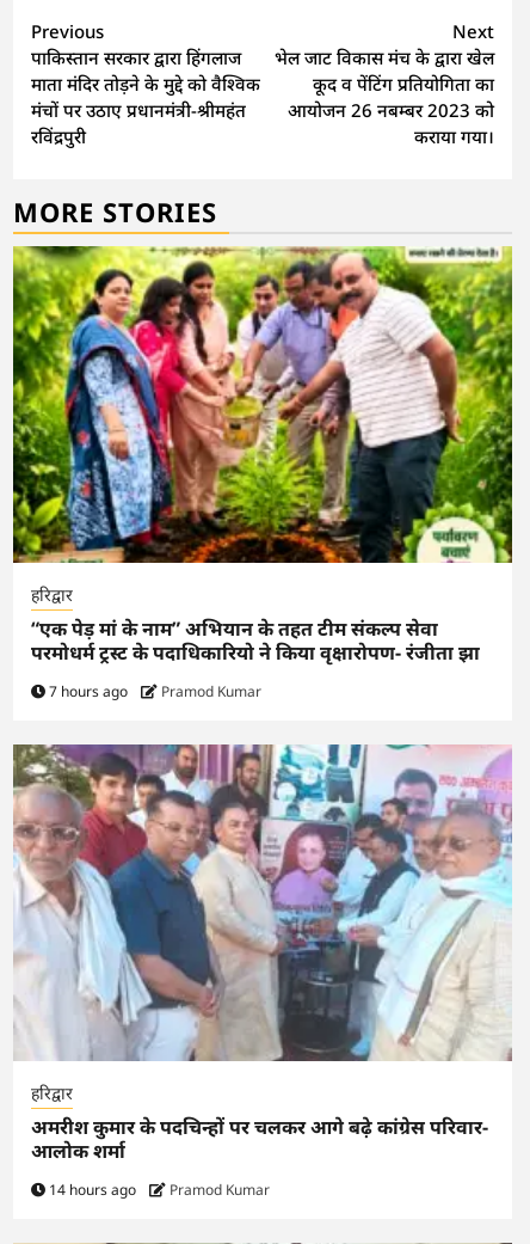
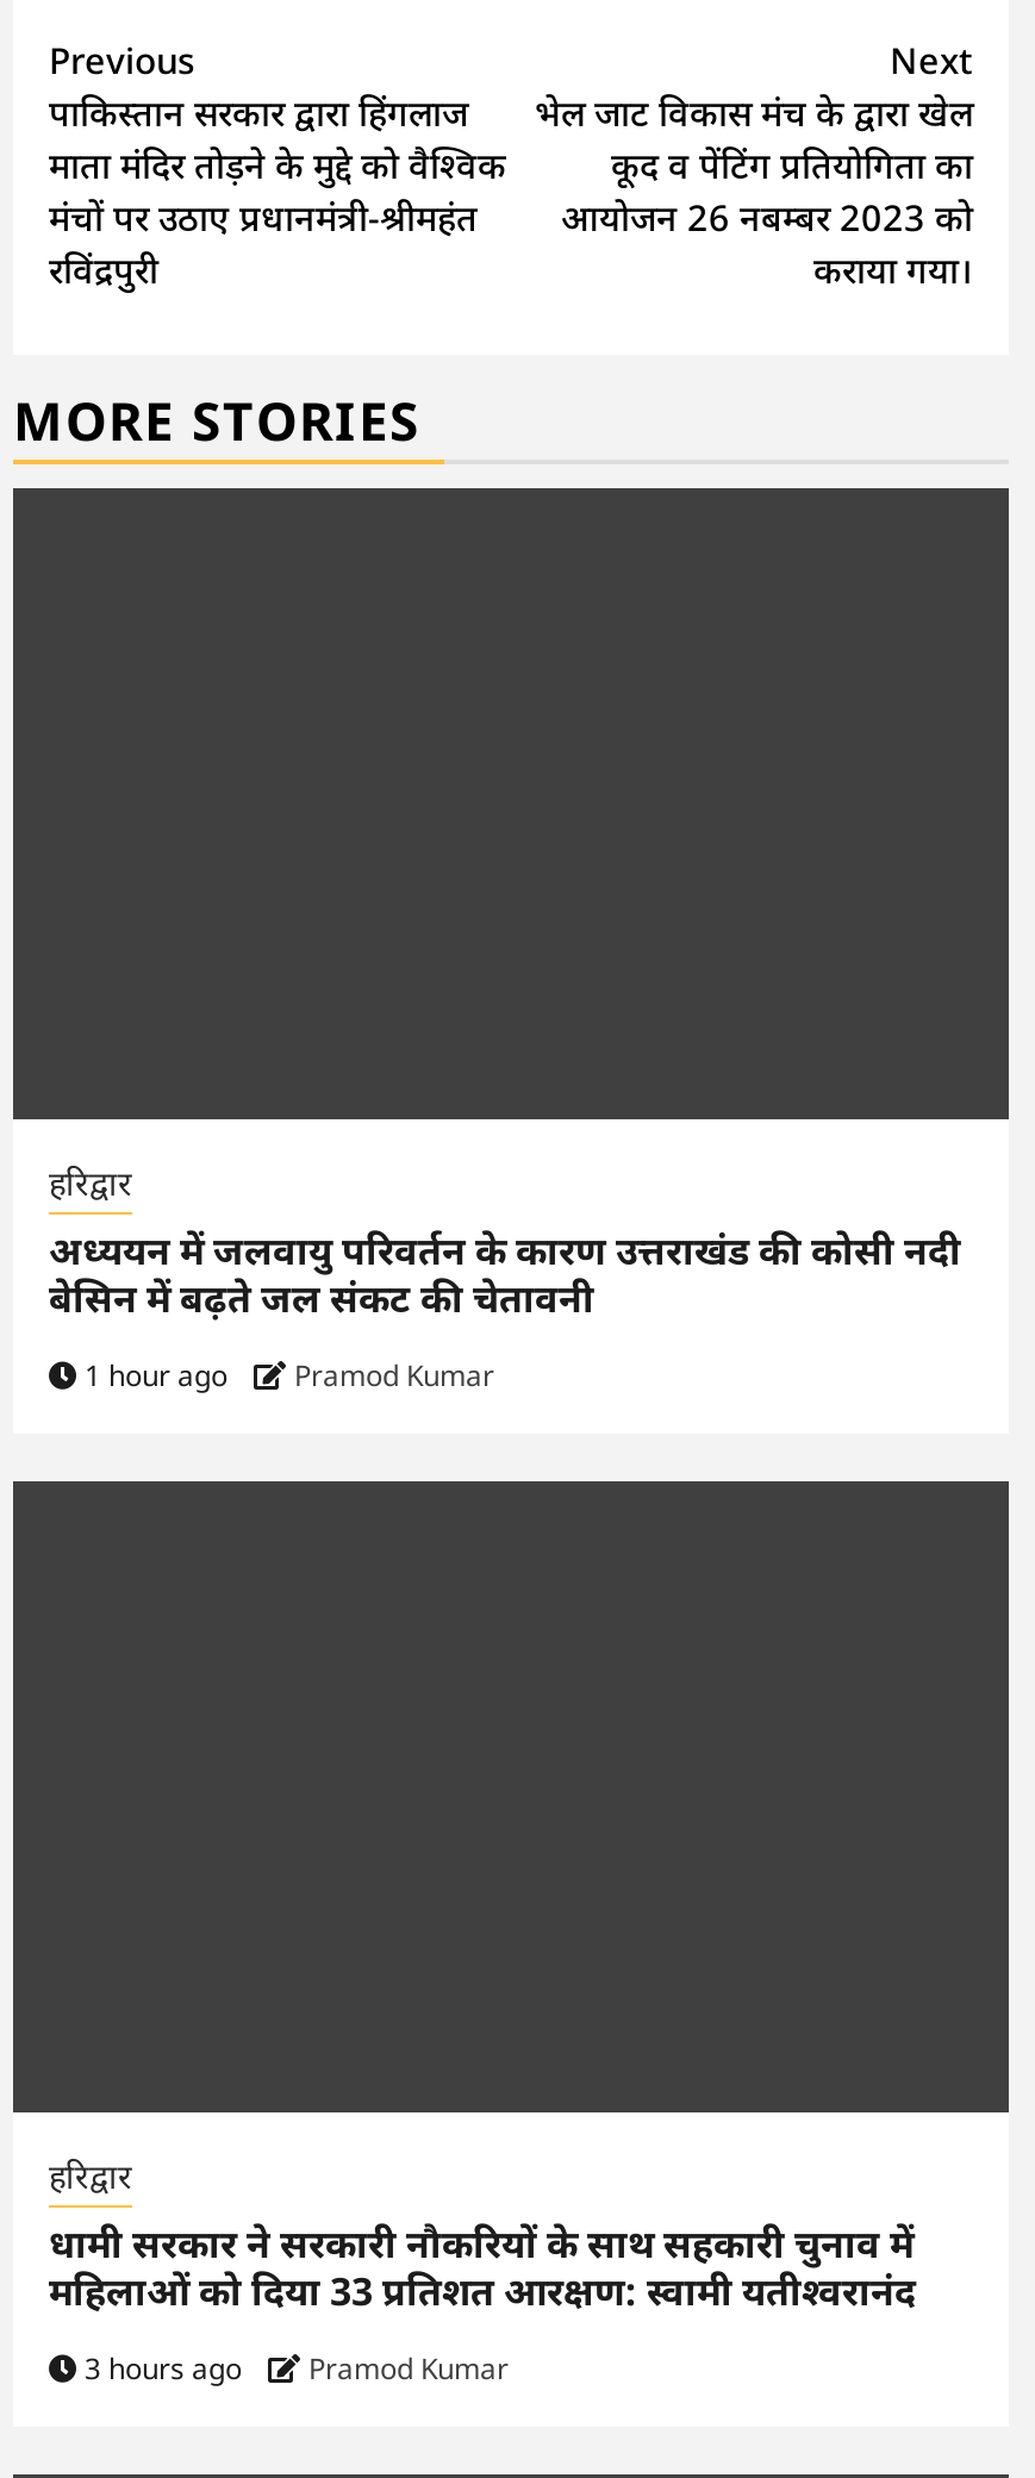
[12,245,513,564] [image] -> none
[31,615,480,665] “एक पेड़ मां के नाम” अभियान के तहत टीम संकल्प सेवा | परमोधर्म ट्रस्ट के पदाधिकारियो ने किया वृक्षारोपण- रंजीता झा -> [49,1224,961,1324] अध्ययन में जलवायु परिवर्तन के कारण उत्तराखंड की कोसी नदी | बेसिन में बढ़ते जल संकट की चेतावनी
[45,681,261,701] 7 hours ago Pramod Kumar -> [77,1355,494,1396] 1 hour ago Pramod Kumar
[13,743,512,1061] [image] -> none
[31,1113,488,1163] अमरीश कुमार के पदचिन्हों पर चलकर आगे बढ़े कांग्रेस परिवार- | आलोक शर्मा -> [49,2217,916,2317] धामी सरकार ने सरकारी नौकरियों के साथ सहकारी चुनाव में | महिलाओं को दिया 33 प्रतिशत आरक्षण: स्वामी यतीश्वरानंद
[45,1179,270,1199] 14 hours ago Pramod Kumar -> [77,2348,509,2389] 3 hours ago Pramod Kumar

